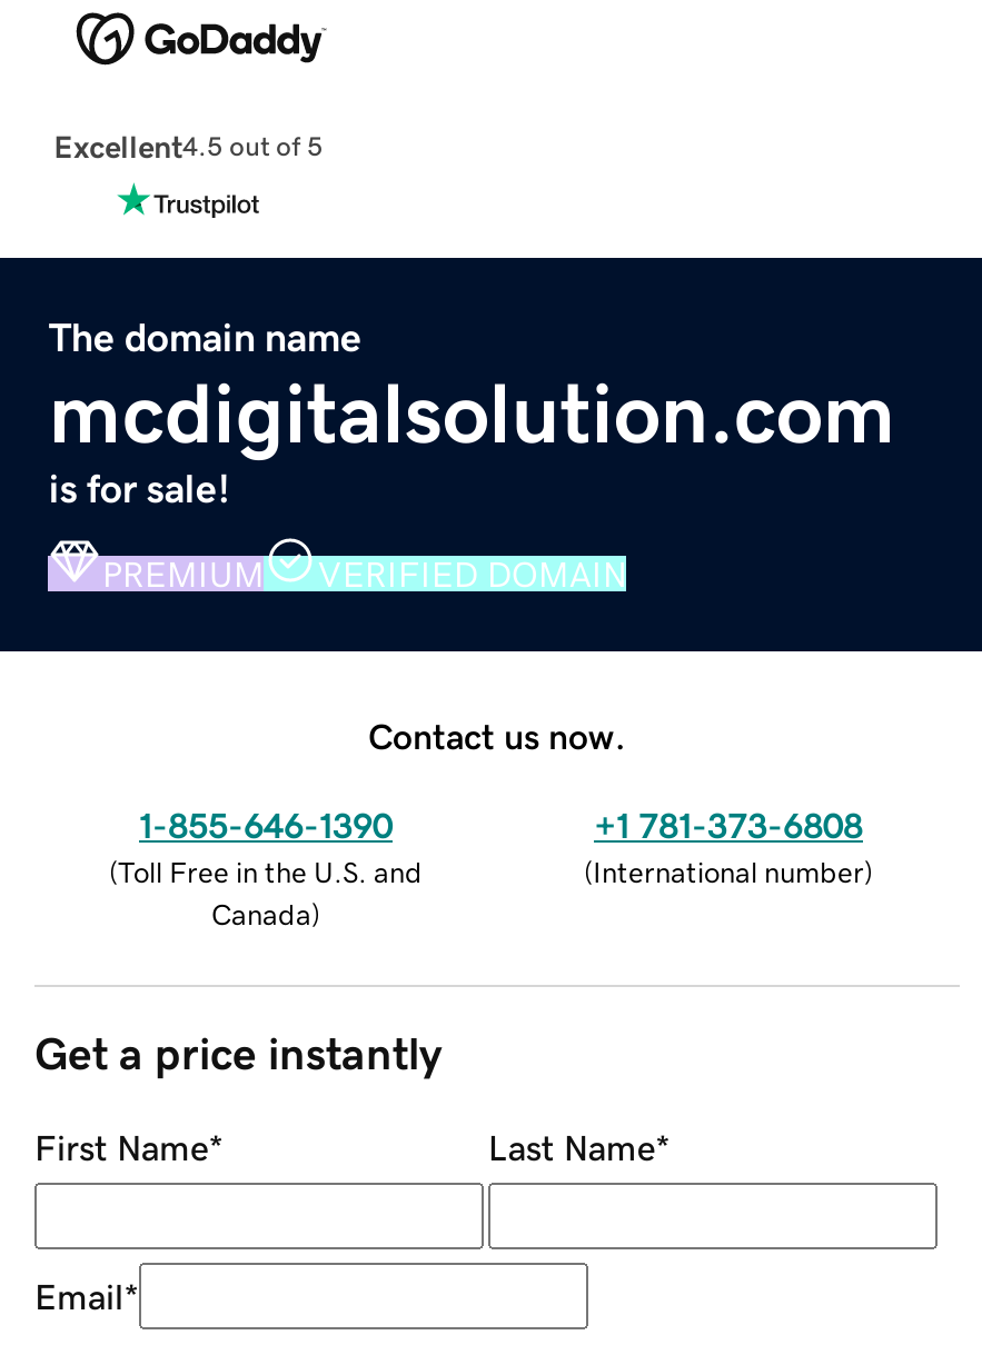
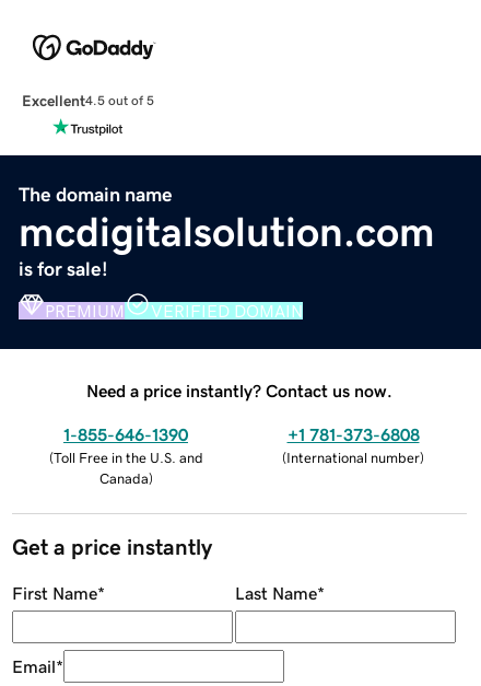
[368,717,626,753] Contact us now. -> [86,381,392,399] Need a price instantly? Contact us now.

